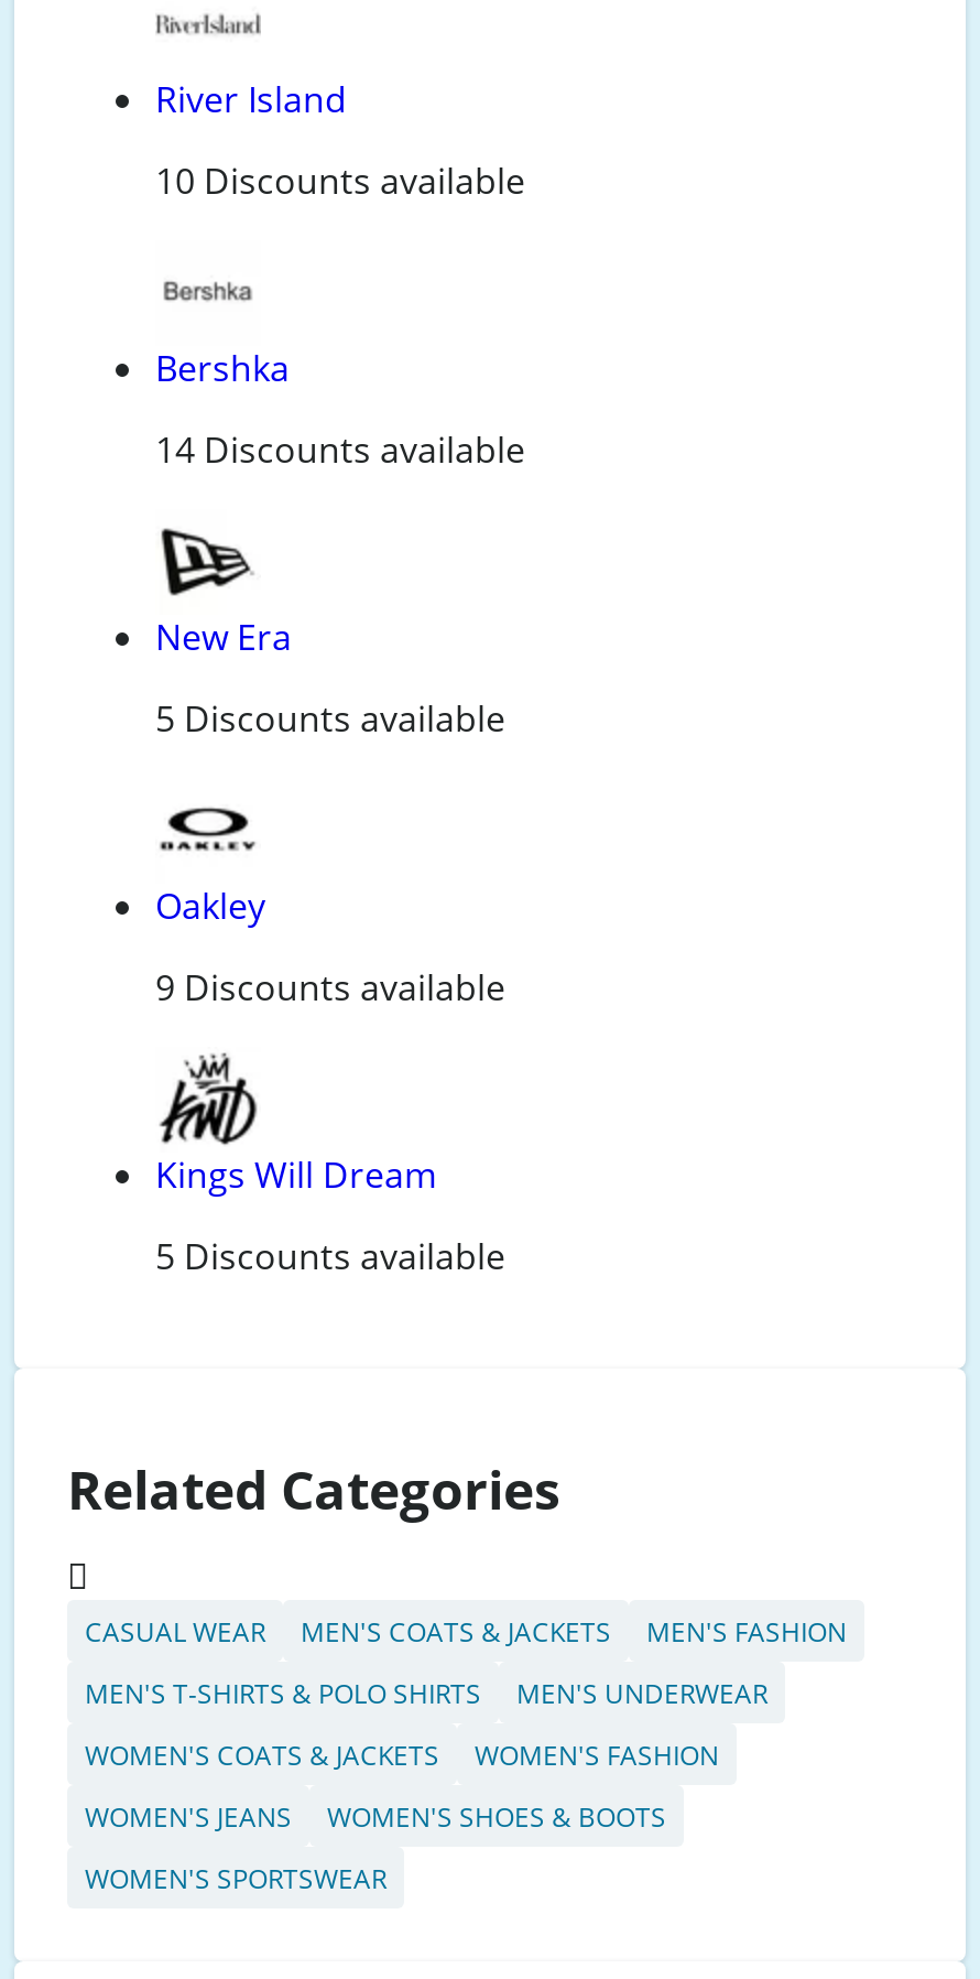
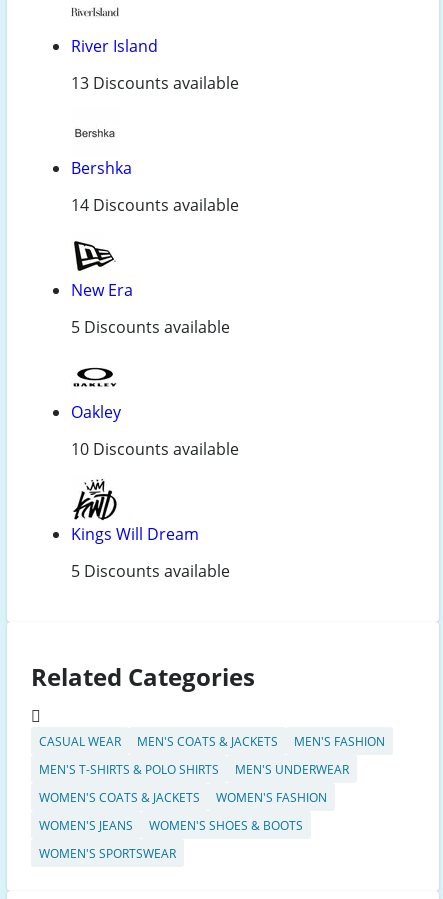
none -> [71,72,239,94] 13 Discounts available
moved [155,156,525,204] -> [71,438,239,460]: 10 Discounts available
[155,962,505,1011] 9 Discounts available -> none

